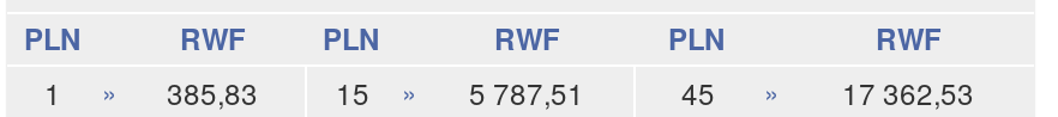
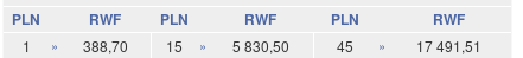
[167,72,258,112] 385,83 -> [82,36,127,56] 388,70
[469,72,584,112] 5 787,51 -> [232,36,289,56] 5 830,50
[842,72,974,112] 17 362,53 -> [416,36,481,56] 17 491,51

